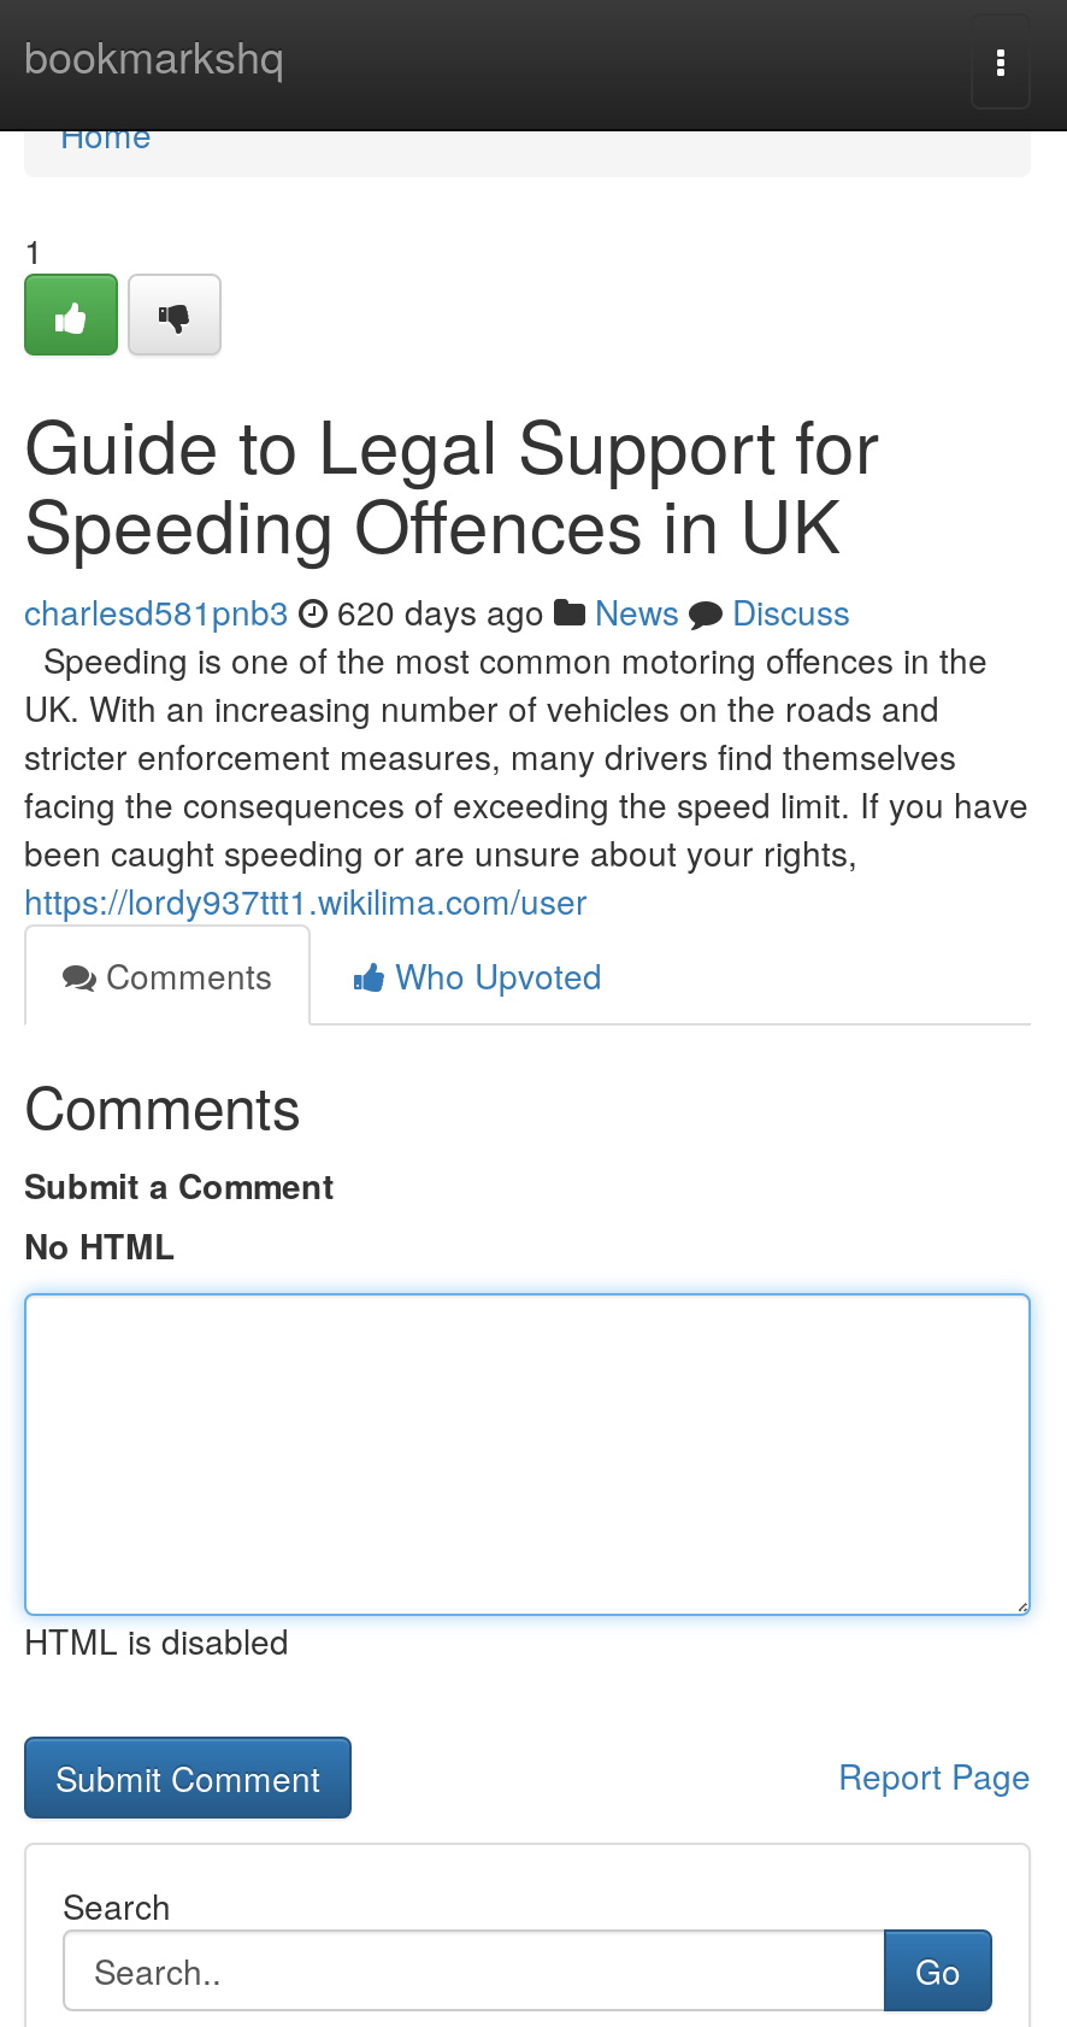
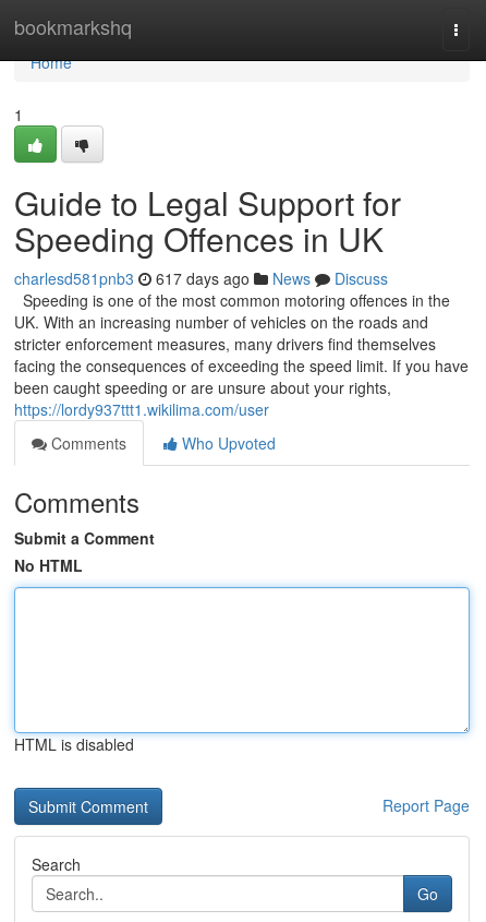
[24,587,850,635] charlesd581pnb3 620 days ago News Discuss -> [14,267,388,289] charlesd581pnb3 617 days ago News Discuss

